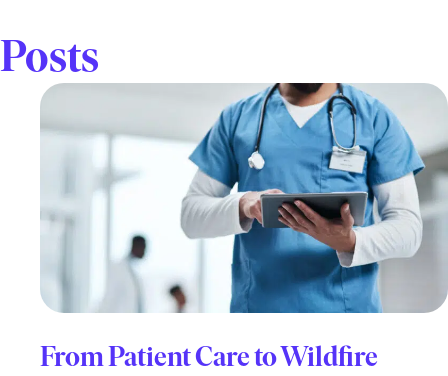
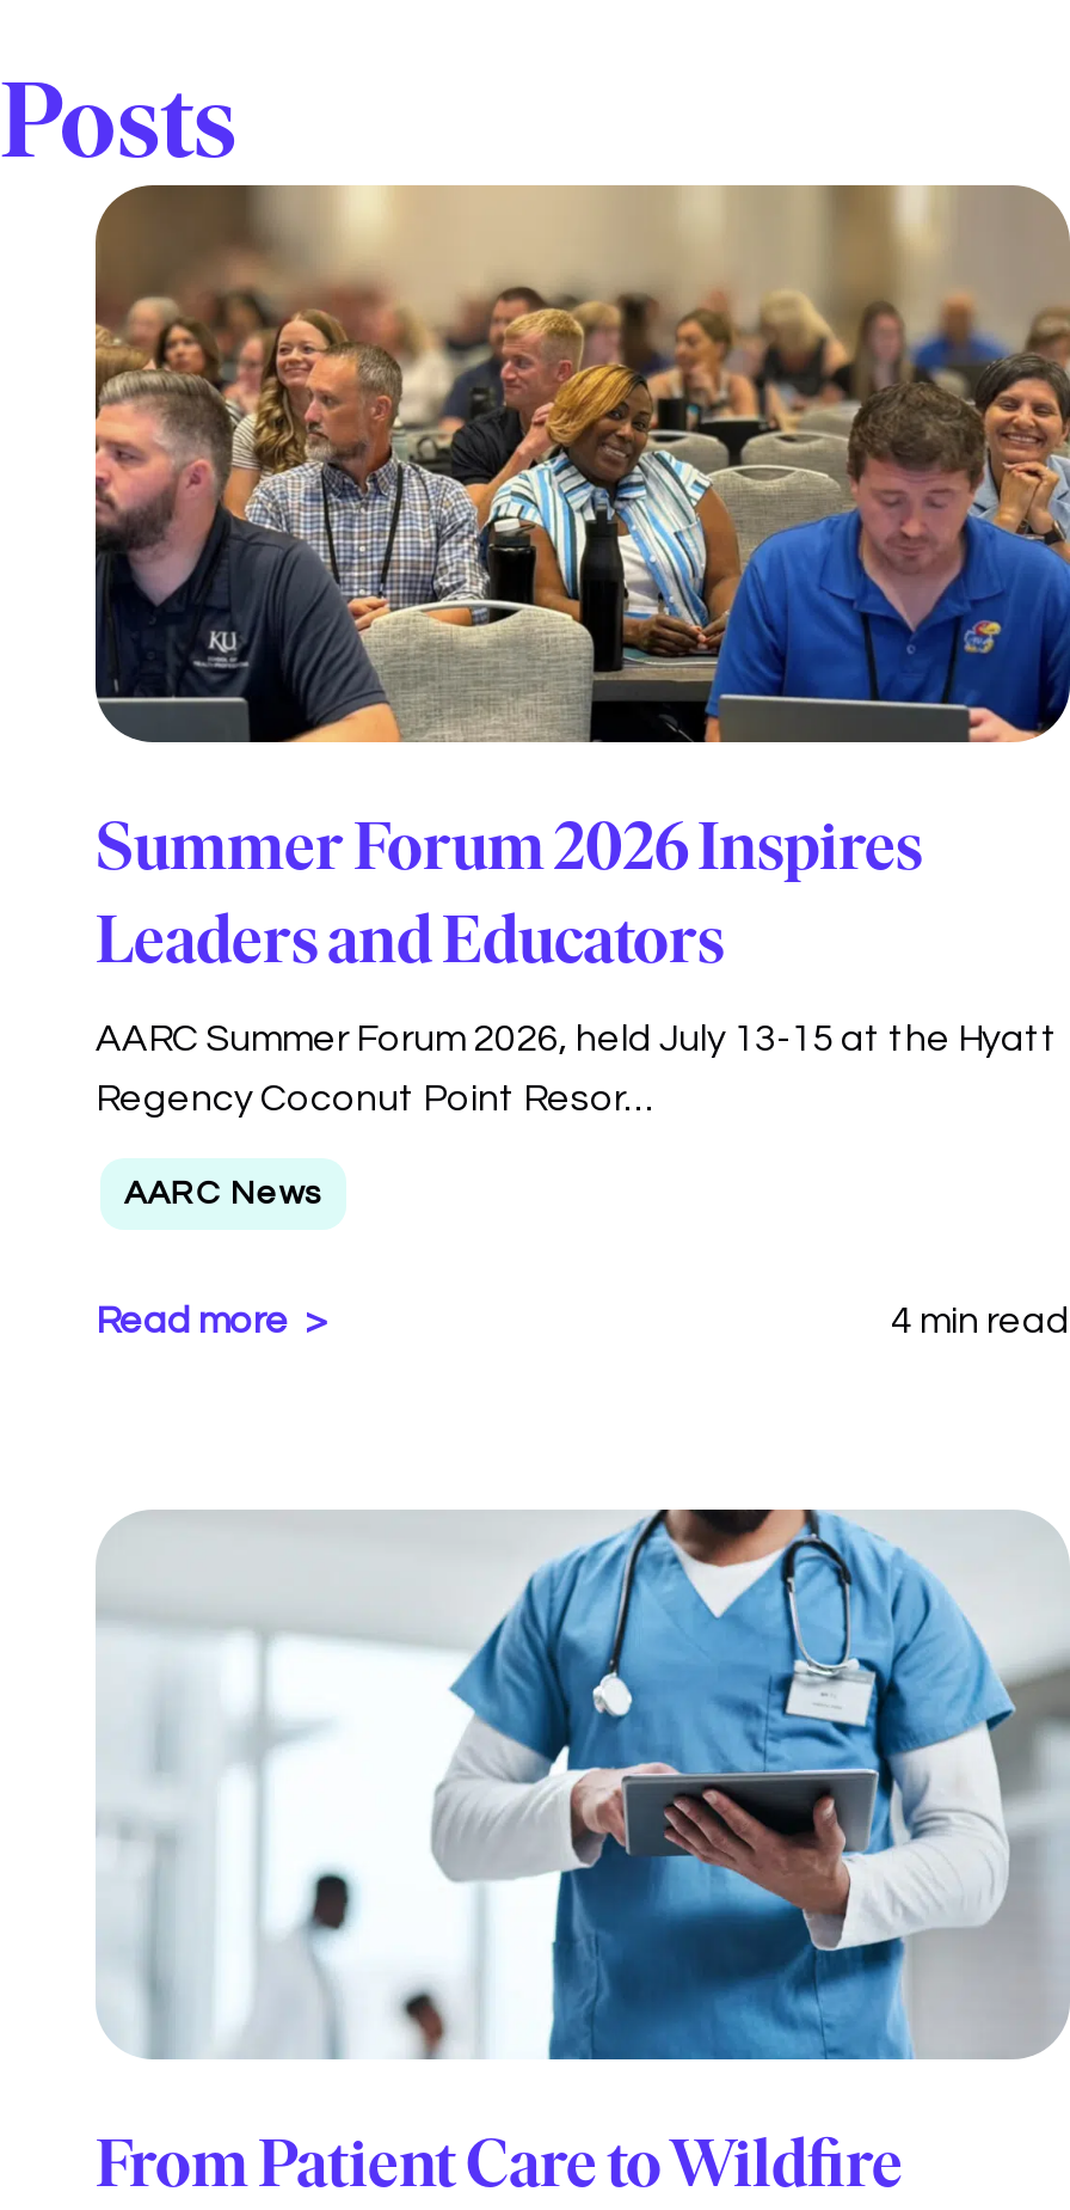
none -> [93,183,1070,1340] [image] | Summer Forum 2026 Inspires | Leaders and Educators | AARC Summer Forum 2026, held July 13-15 at the Hyatt | Regency Coconut Point Resor… | AARC News | Read more | 4 min read

